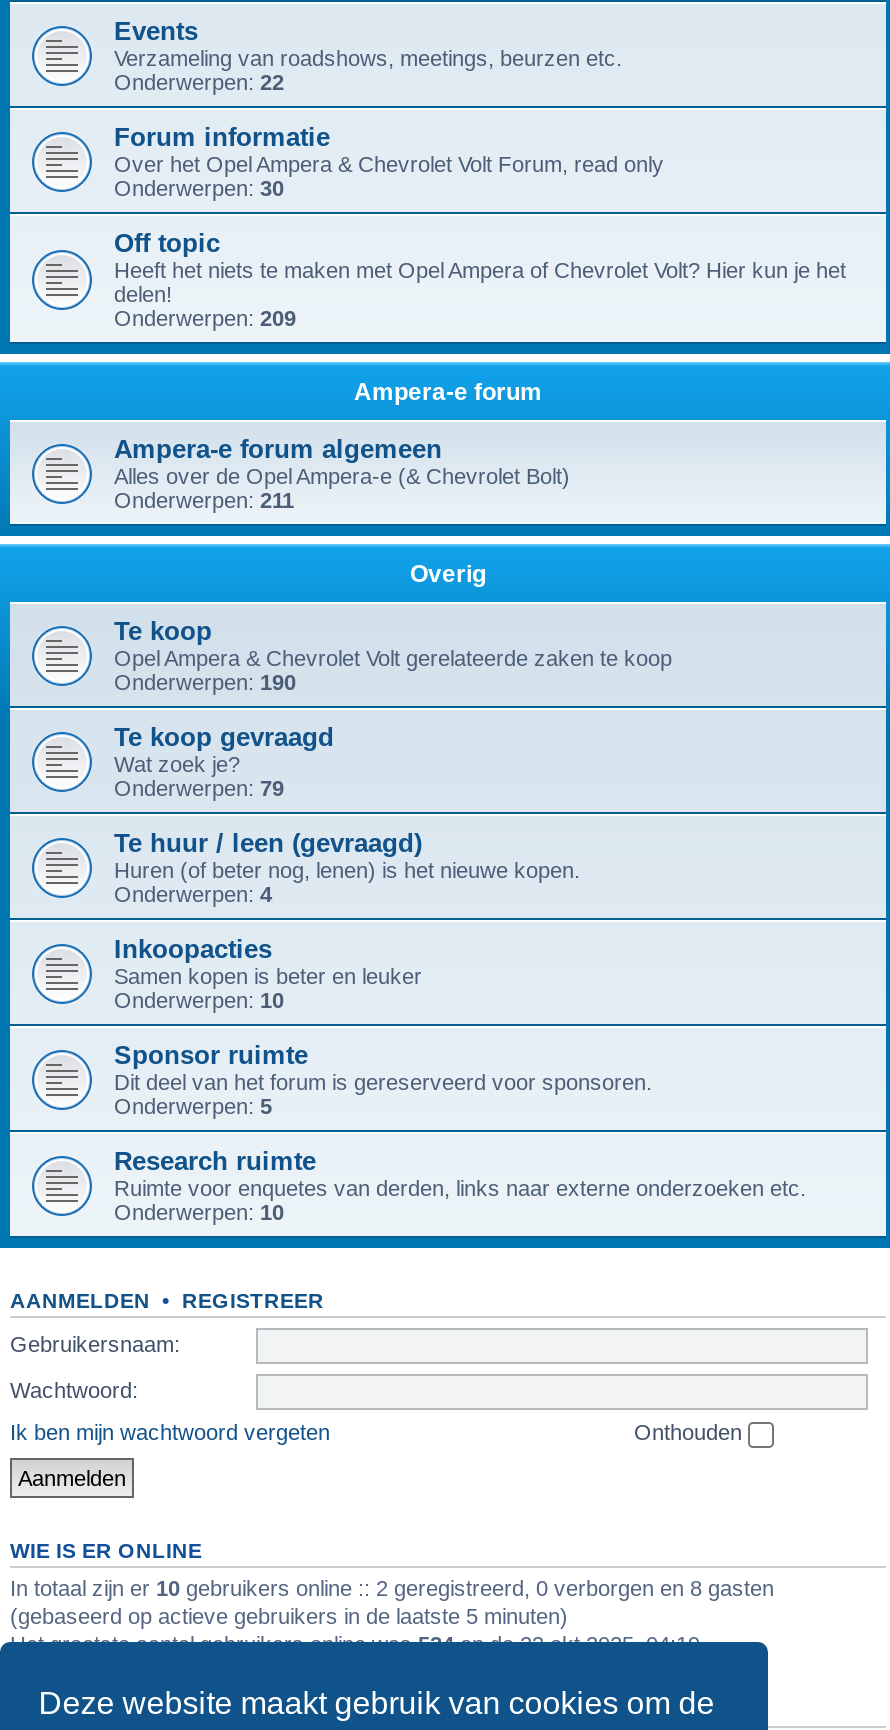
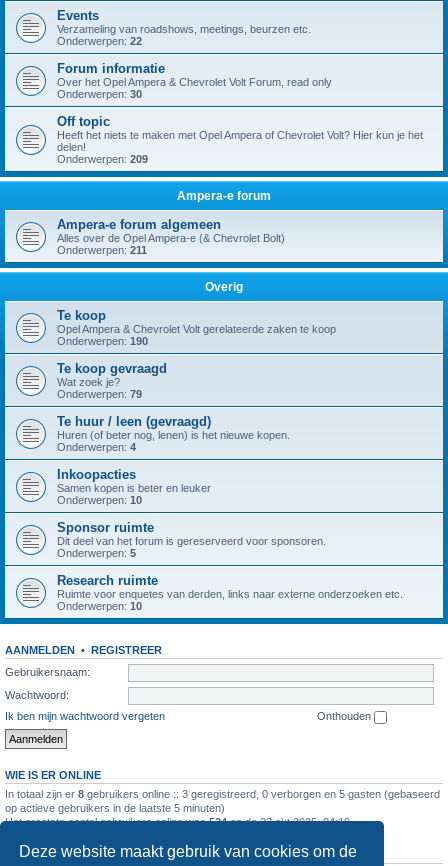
[10,1575,774,1627] In totaal zijn er 10 gebruikers online :: 2 geregistreerd, 0 verborgen en 8 gasten | (gebaseerd op actieve gebruikers in de laatste 5 minuten) -> [5,788,440,814] In totaal zijn er 8 gebruikers online :: 3 geregistreerd, 0 verborgen en 5 gasten (gebaseerd | op actieve gebruikers in de laatste 5 minuten)

